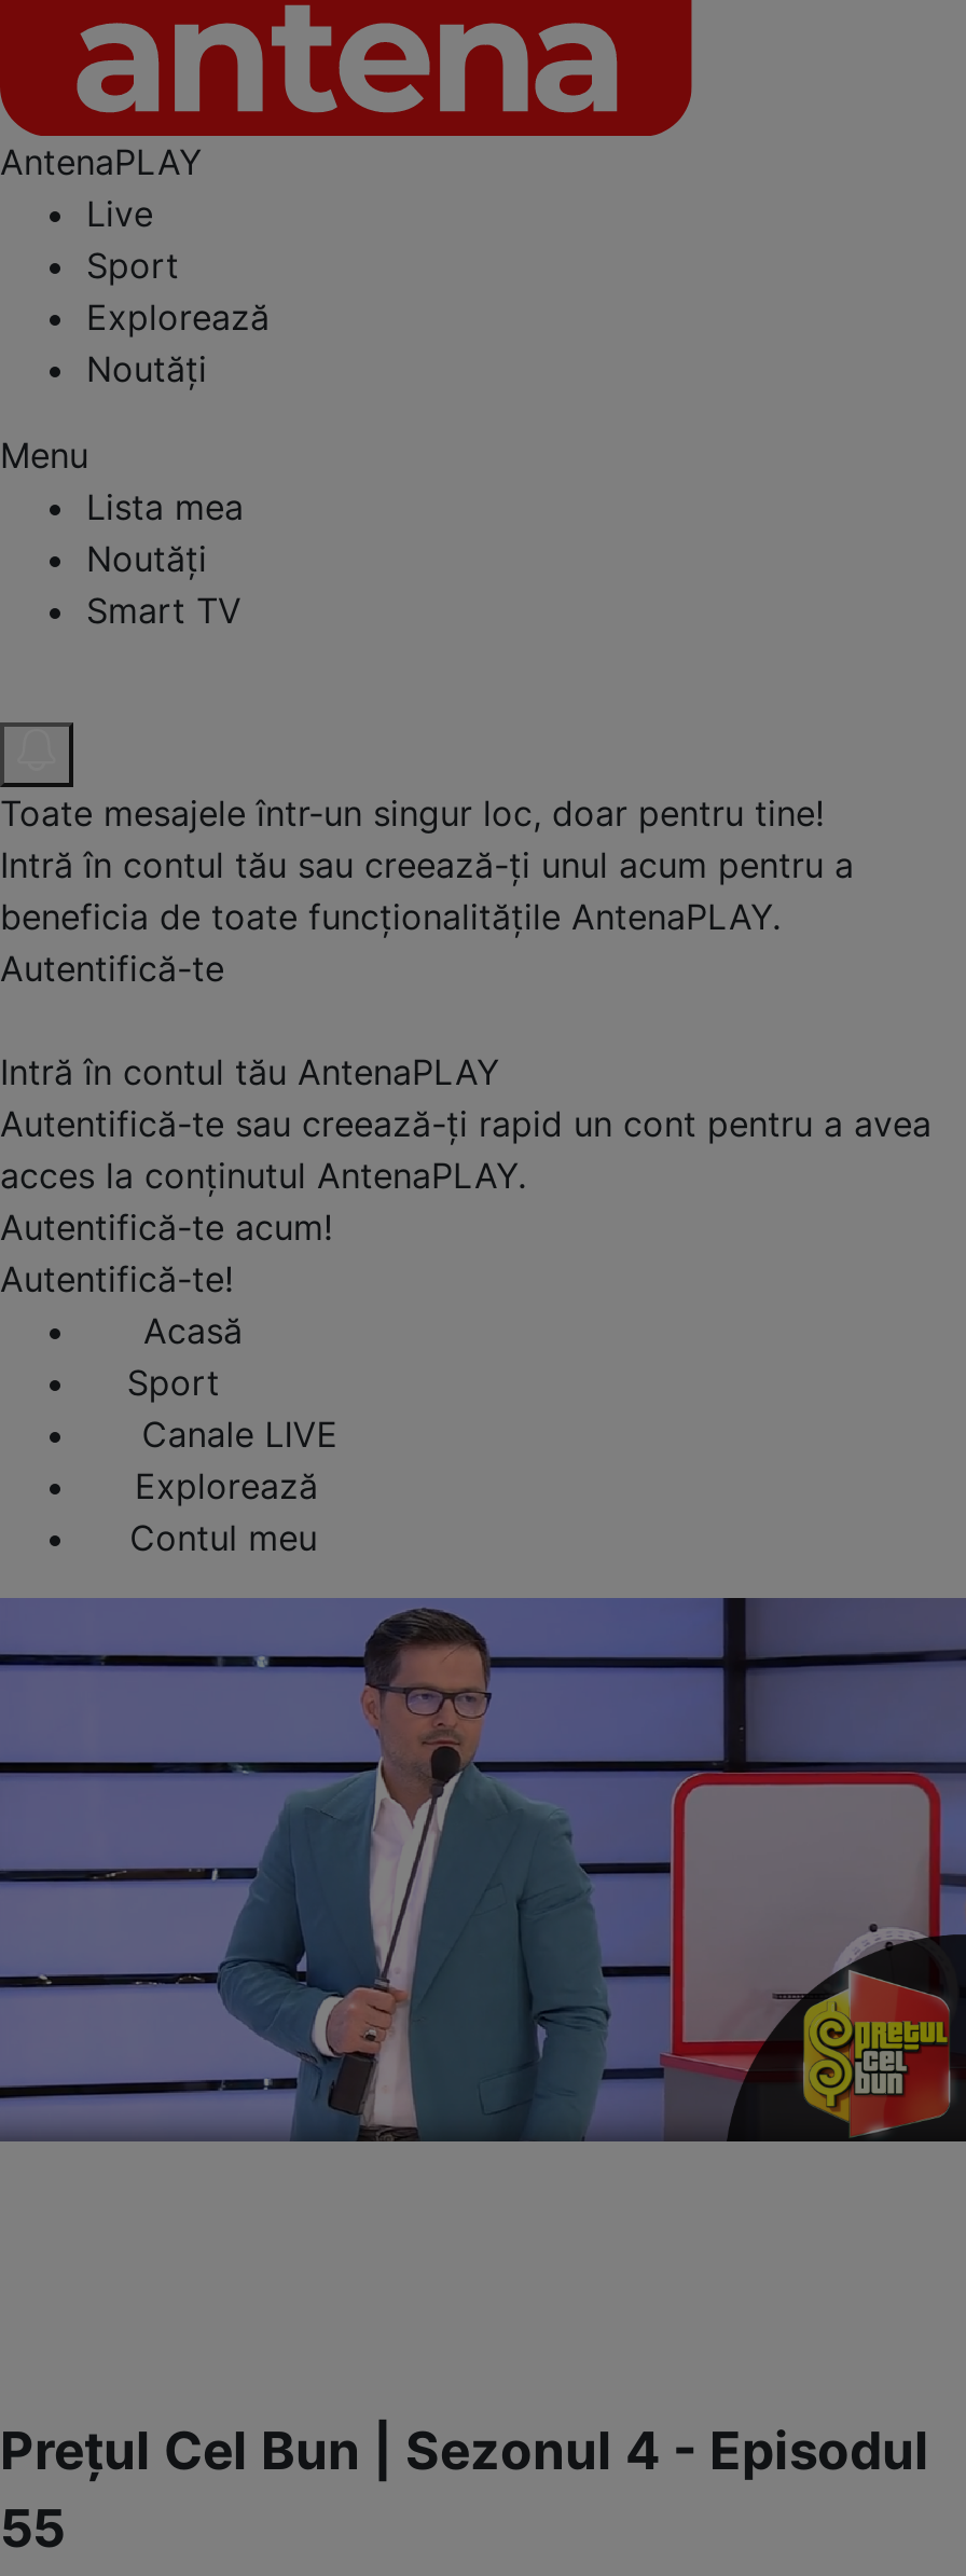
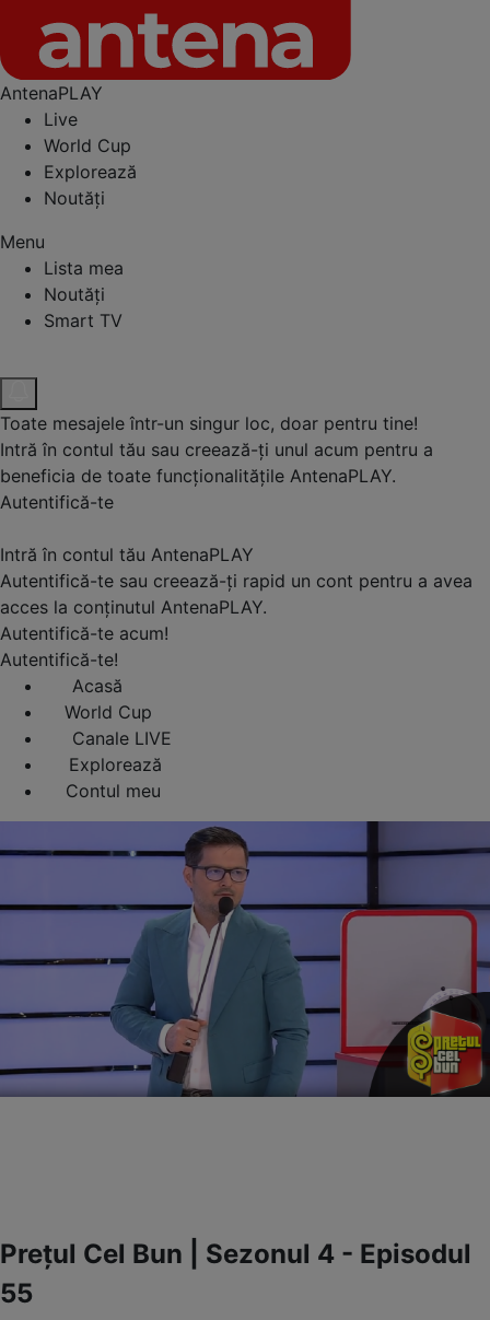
[86,243,179,286] Sport -> [44,134,131,156] World Cup
[127,1360,220,1403] Sport -> [64,701,152,722] World Cup

